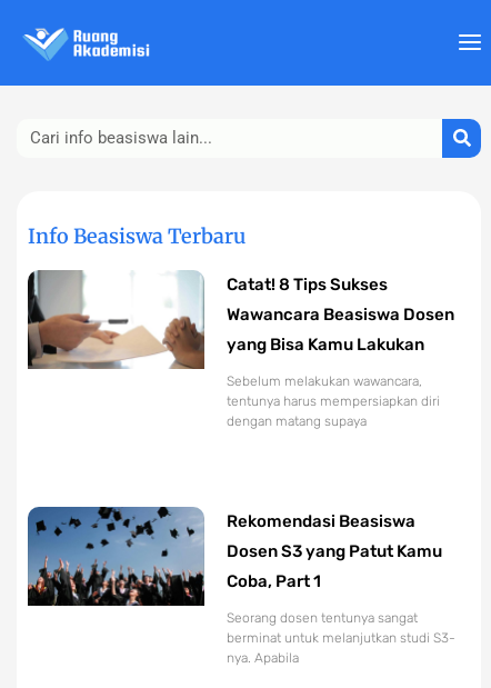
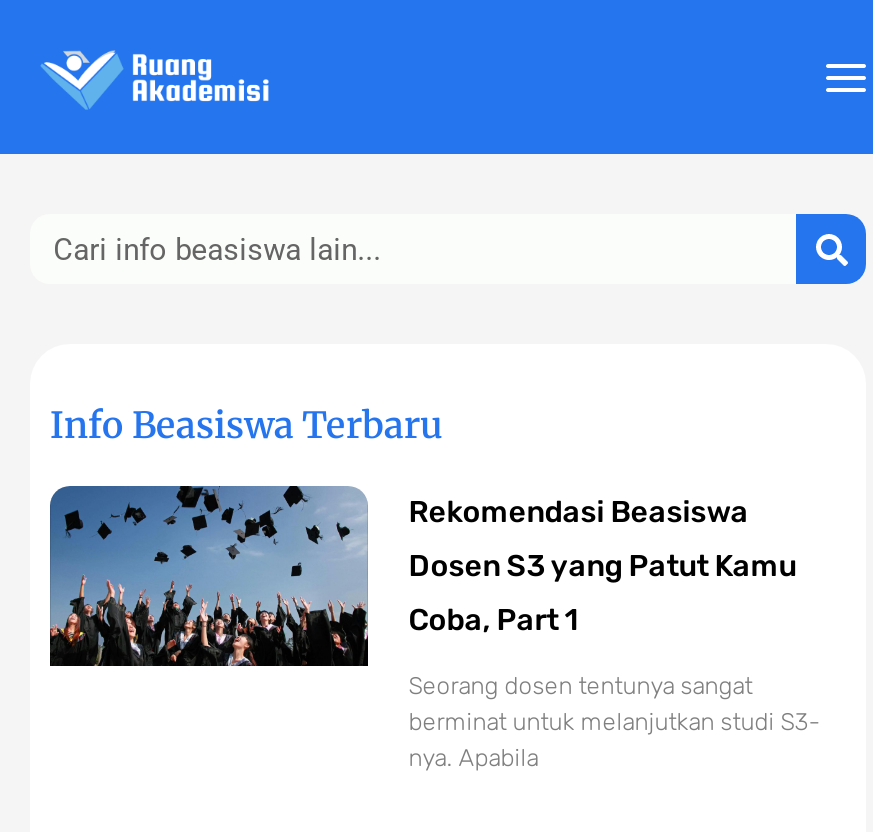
[27,270,455,429] [image] | Catat! 8 Tips Sukses | Wawancara Beasiswa Dosen | yang Bisa Kamu Lakukan | Sebelum melakukan wawancara, | tentunya harus mempersiapkan diri | dengan matang supaya -> none

